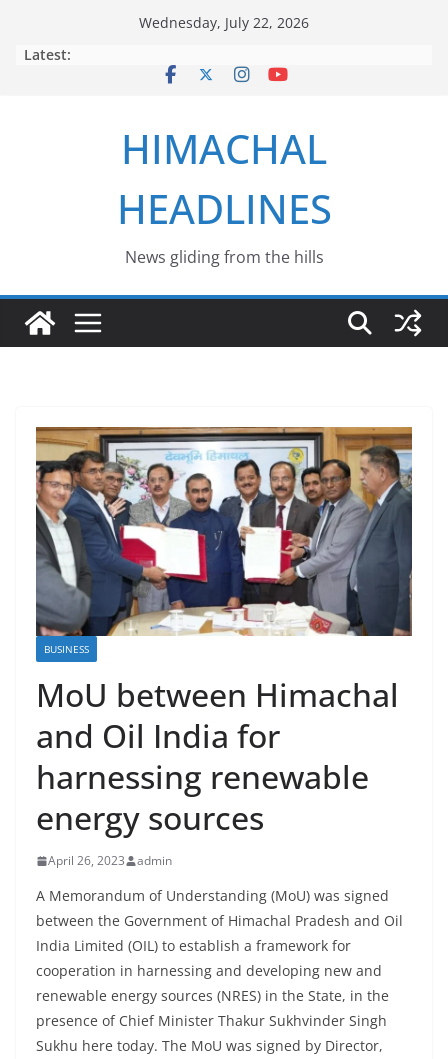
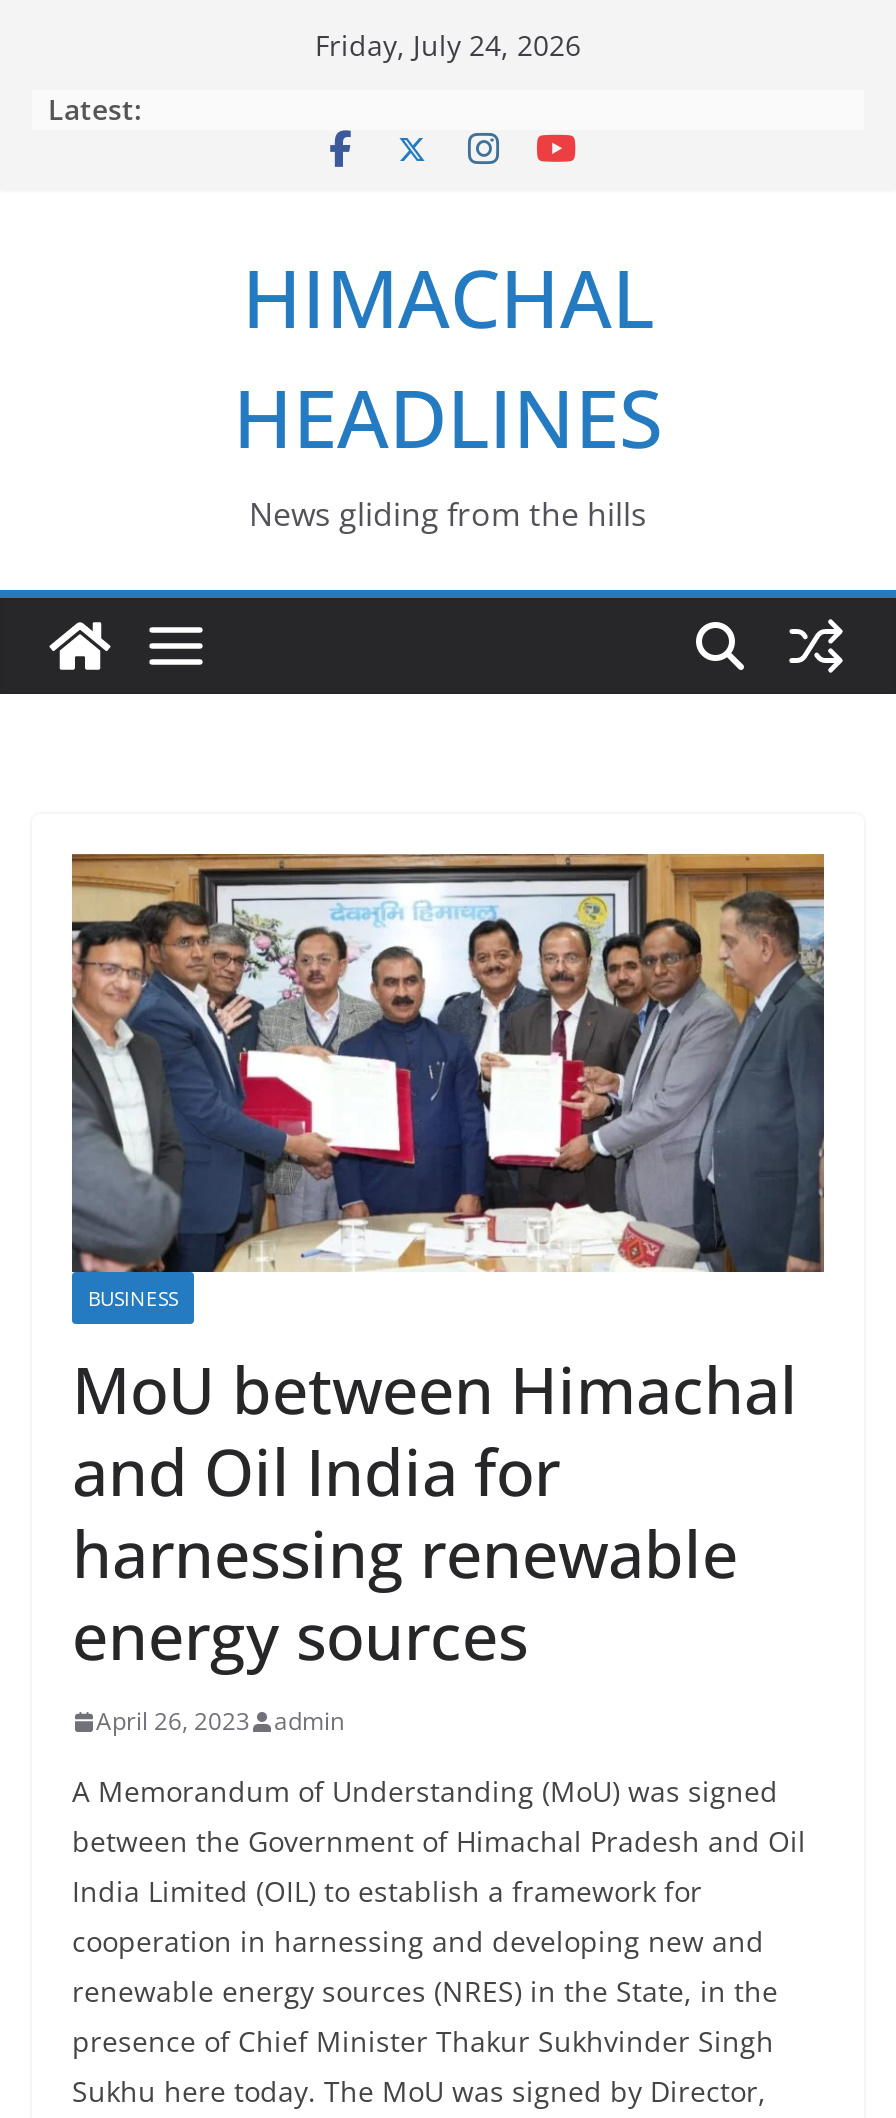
[139,13,309,32] Wednesday, July 22, 2026 -> [315,26,581,64] Friday, July 24, 2026

